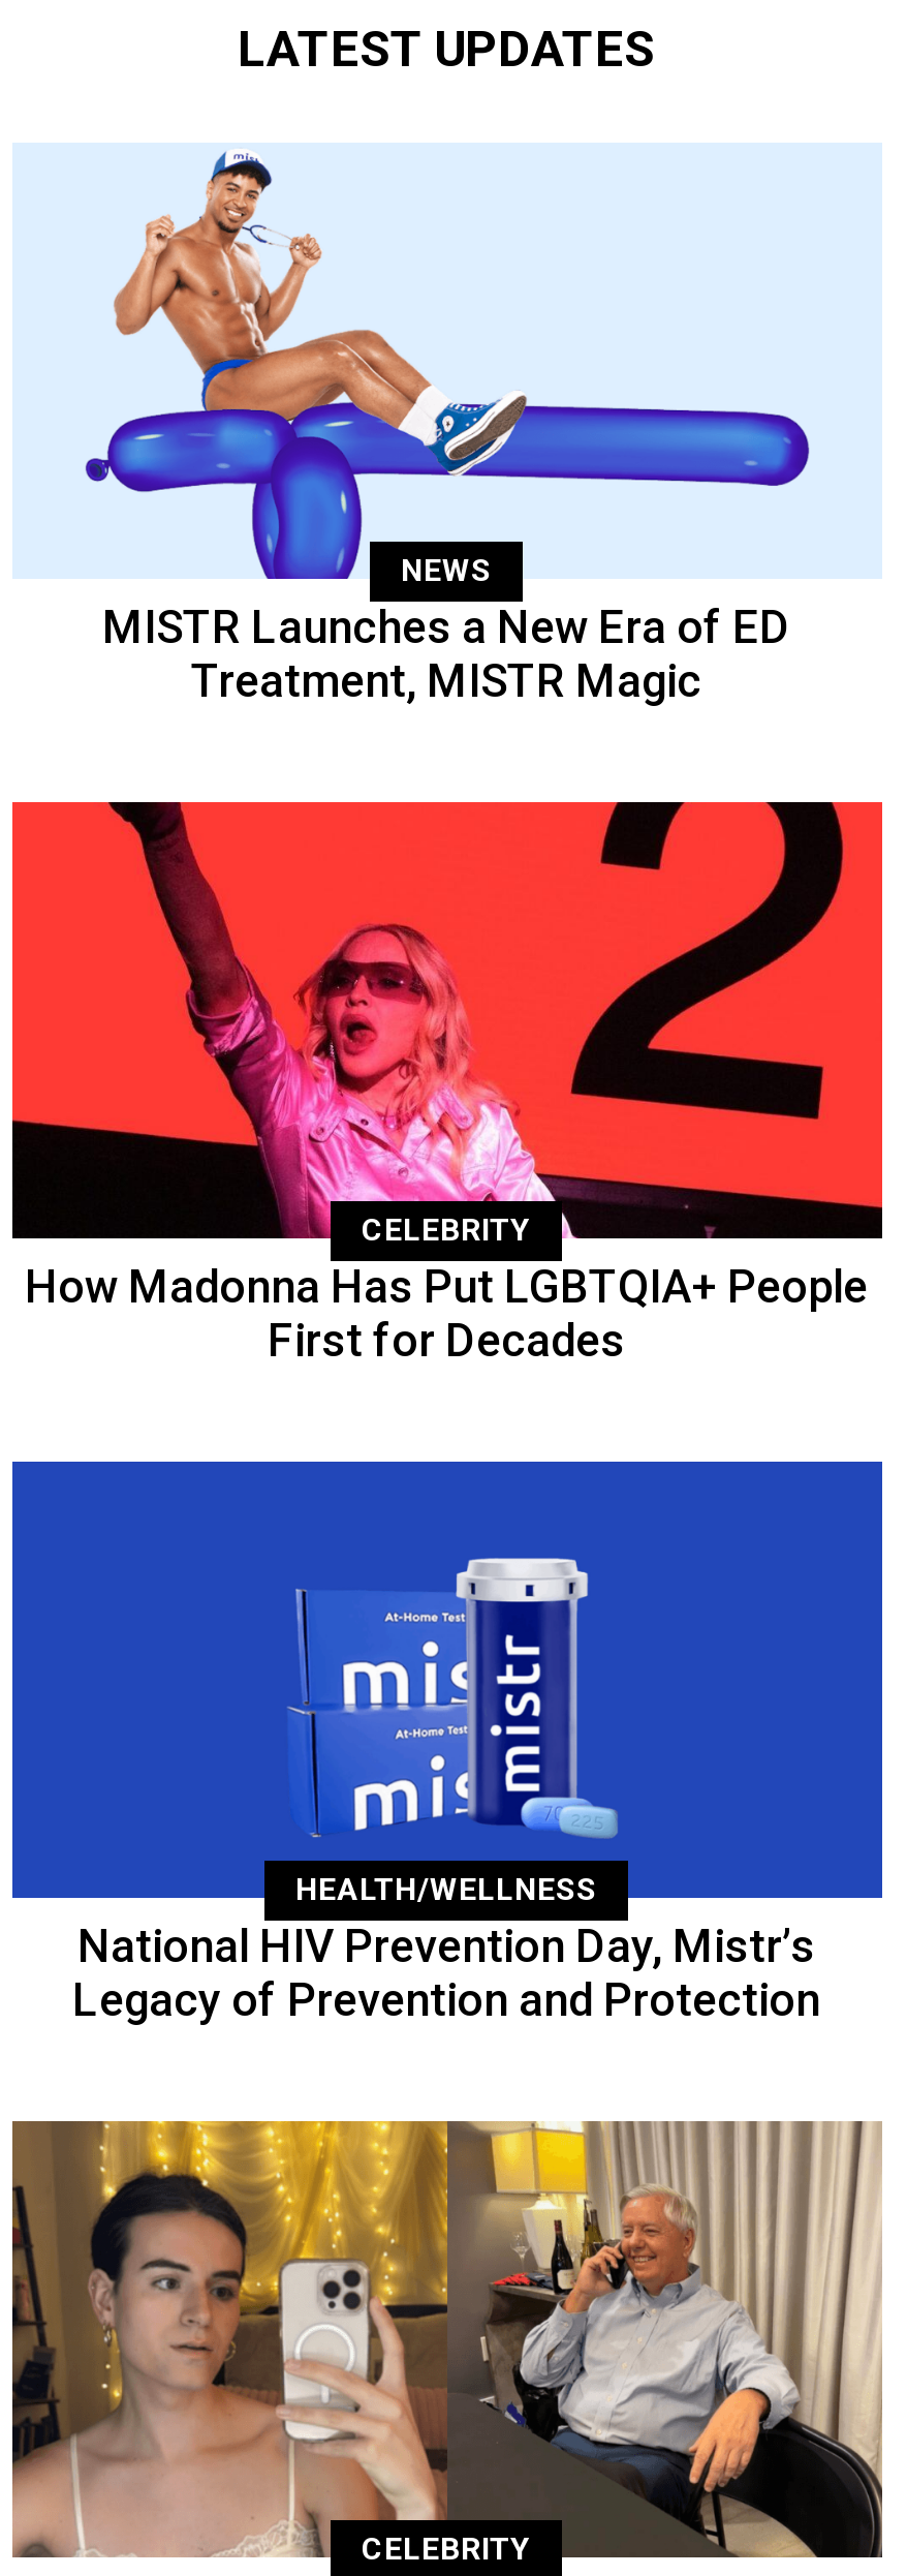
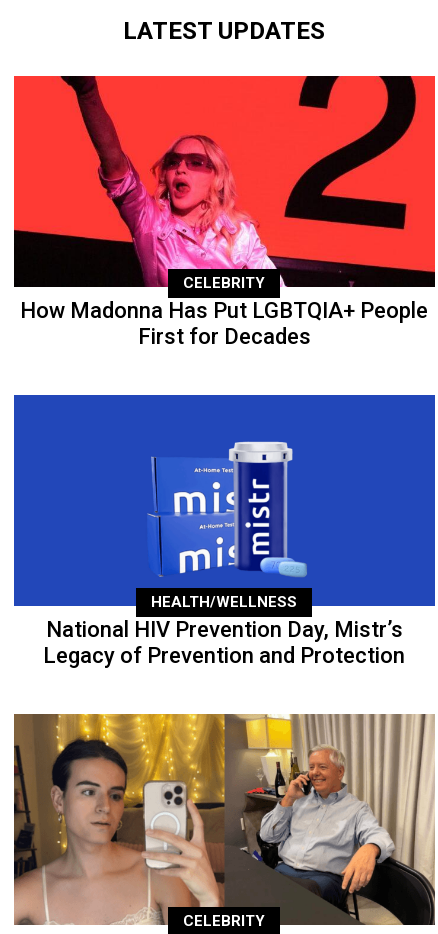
[14,145,880,707] [image] | NEWS | MISTR Launches a New Era of ED | Treatment, MISTR Magic -> none

